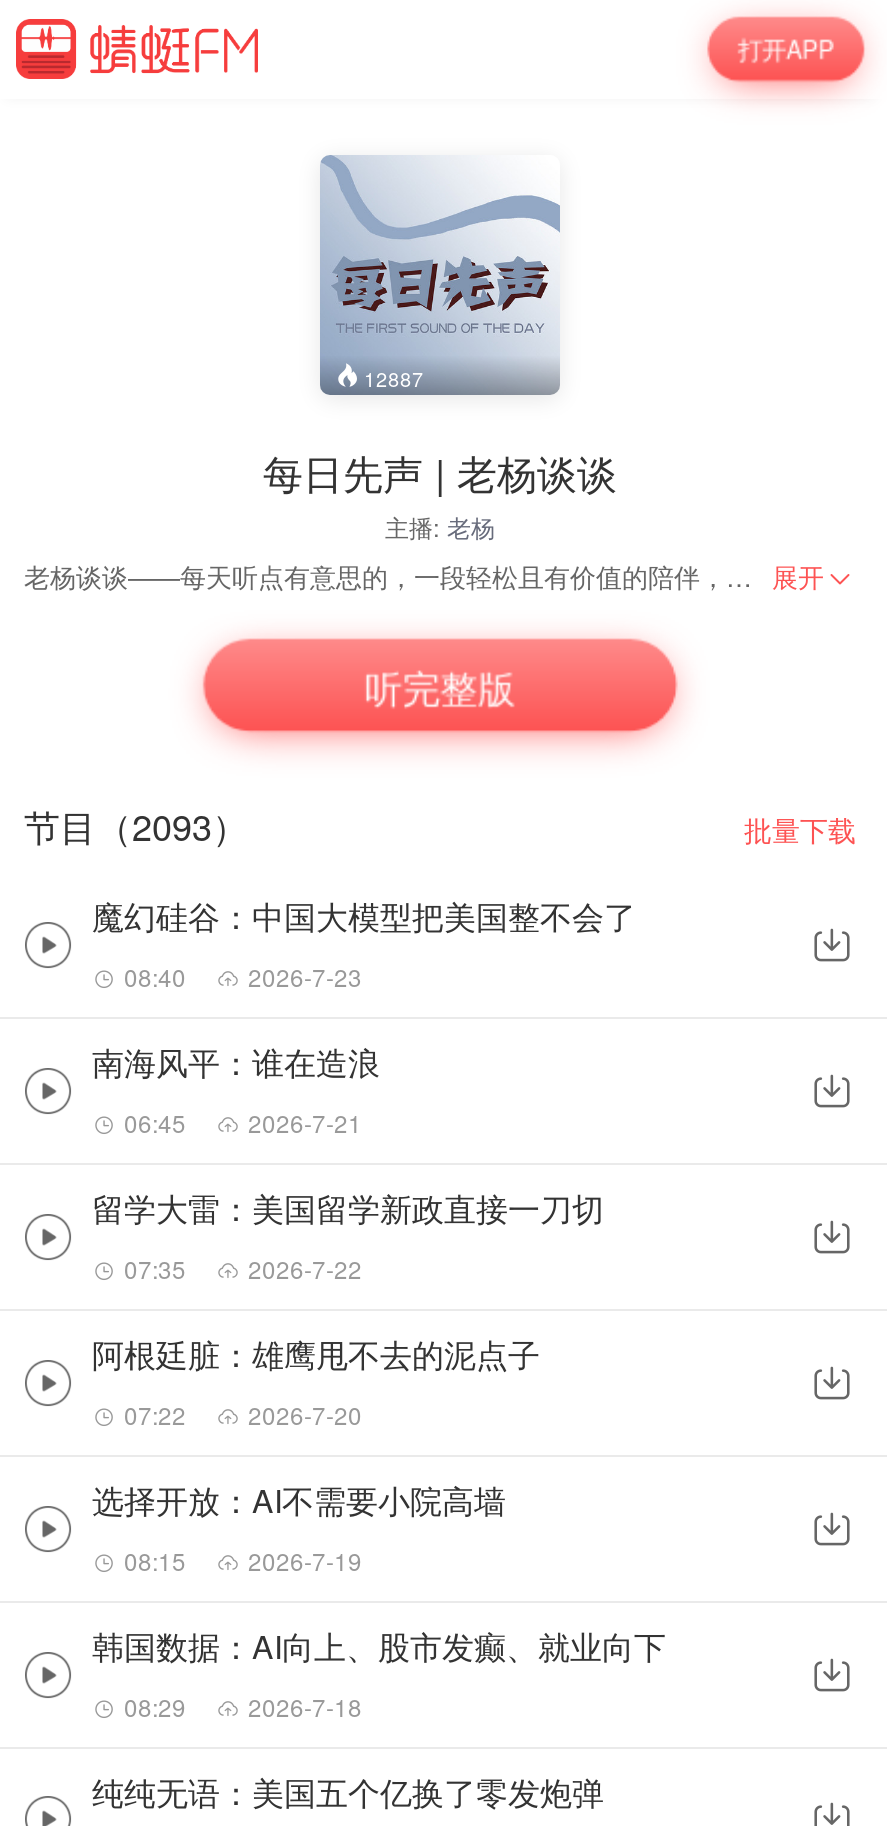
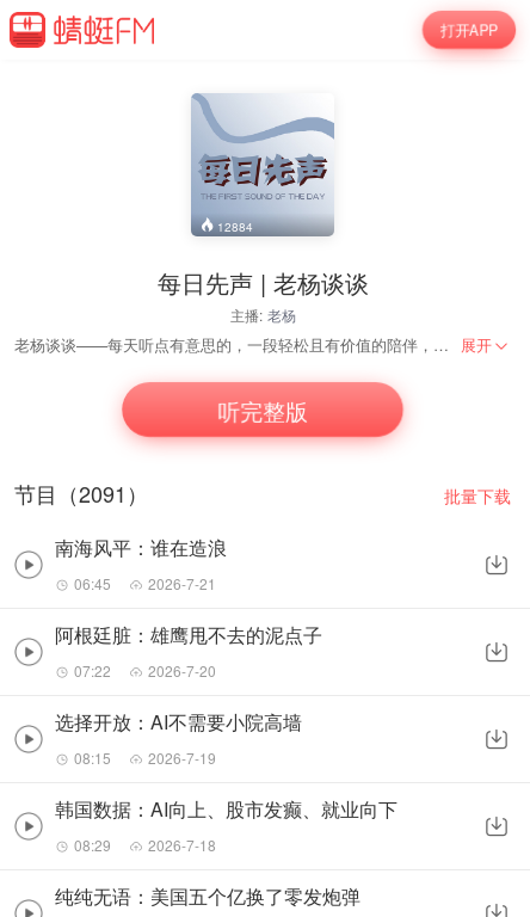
[364,365,424,393] 12887 -> [217,219,253,235] 12884
[24,800,248,852] 节目（2093） -> [14,478,148,509] 节目（2091）
[92,894,636,993] 魔幻硅谷：中国大模型把美国整不会了 | 08:40 | 2026-7-23 -> none
[92,1185,604,1285] 留学大雷：美国留学新政直接一刀切 | 07:35 | 2026-7-22 -> none

